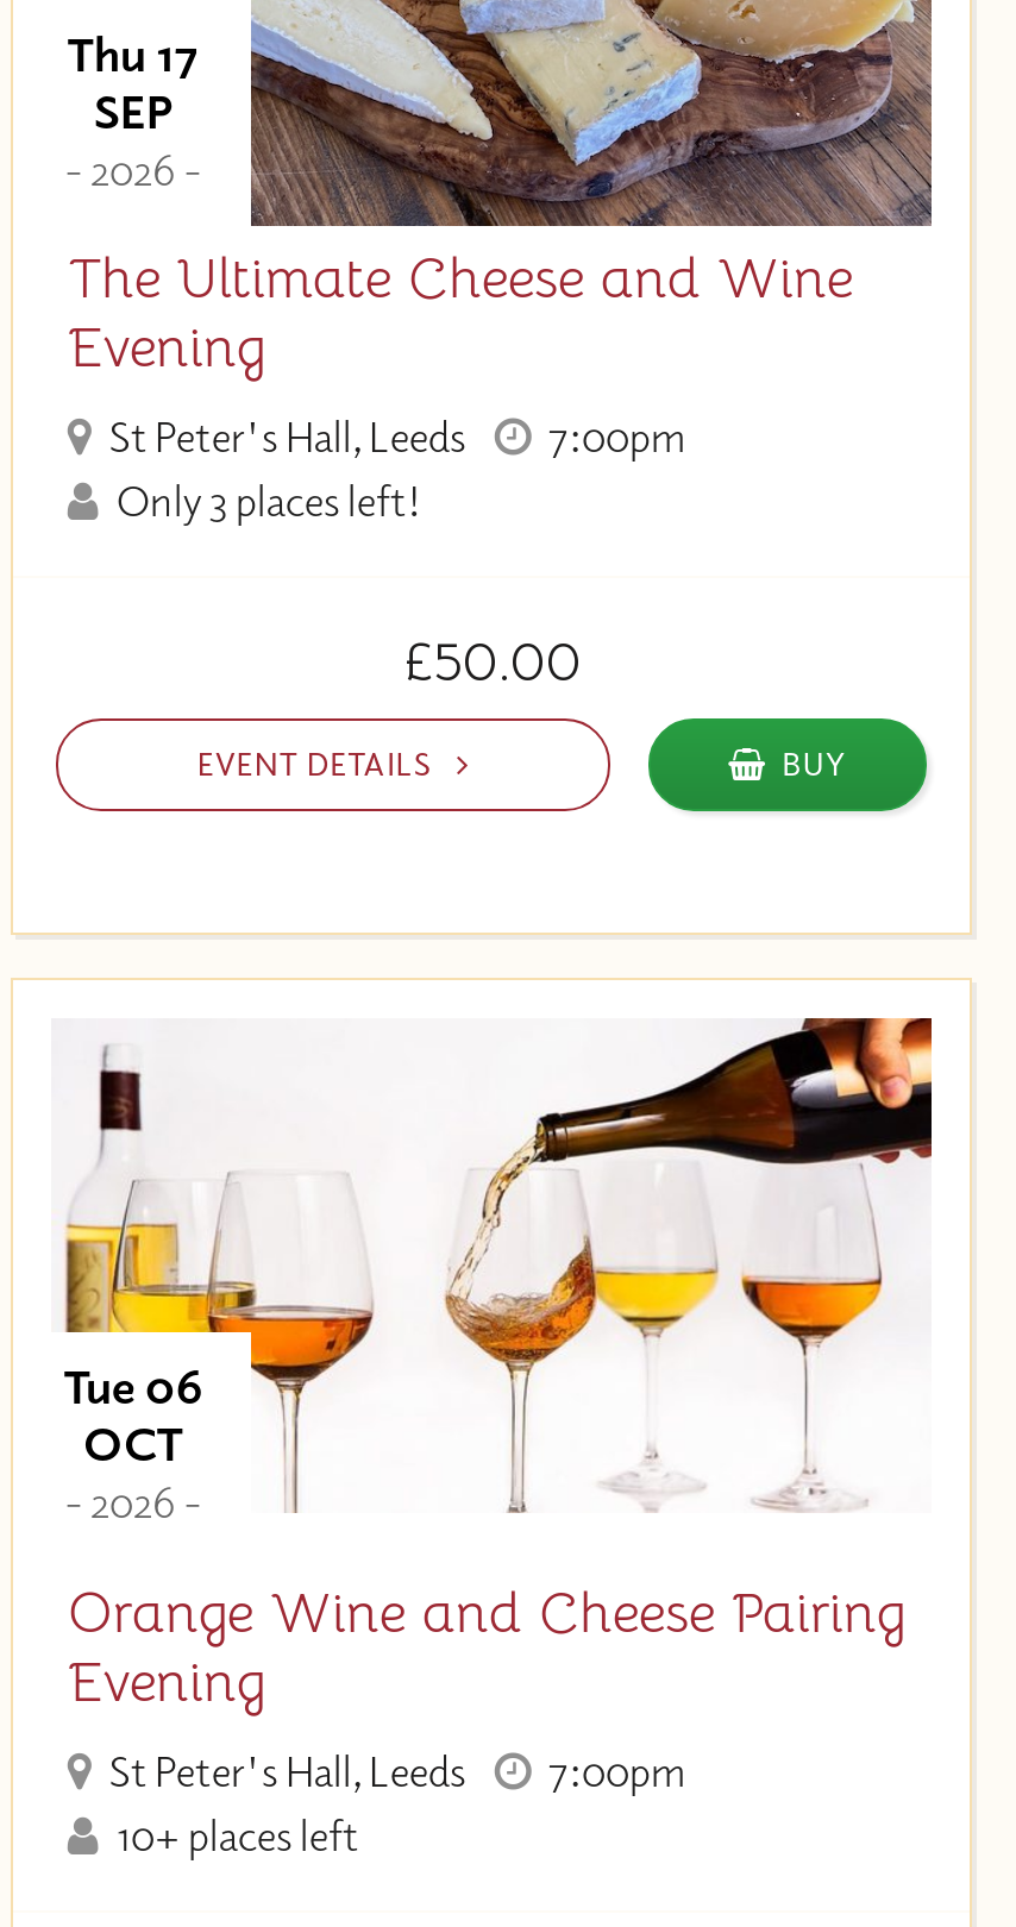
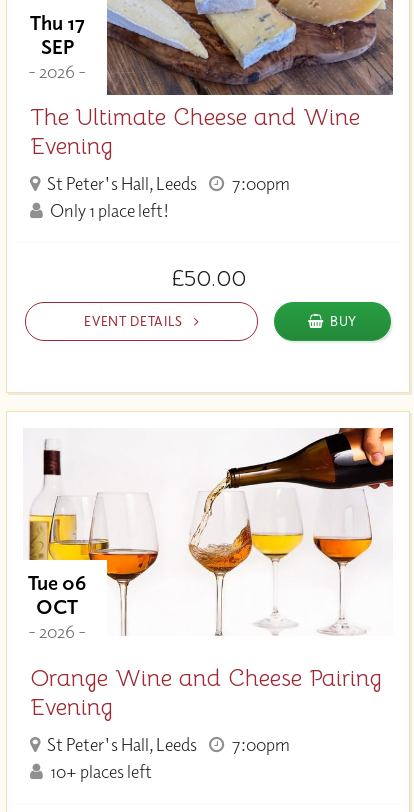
[109,473,421,528] Only 3 places left! -> [47,199,169,222] Only 1 place left!

